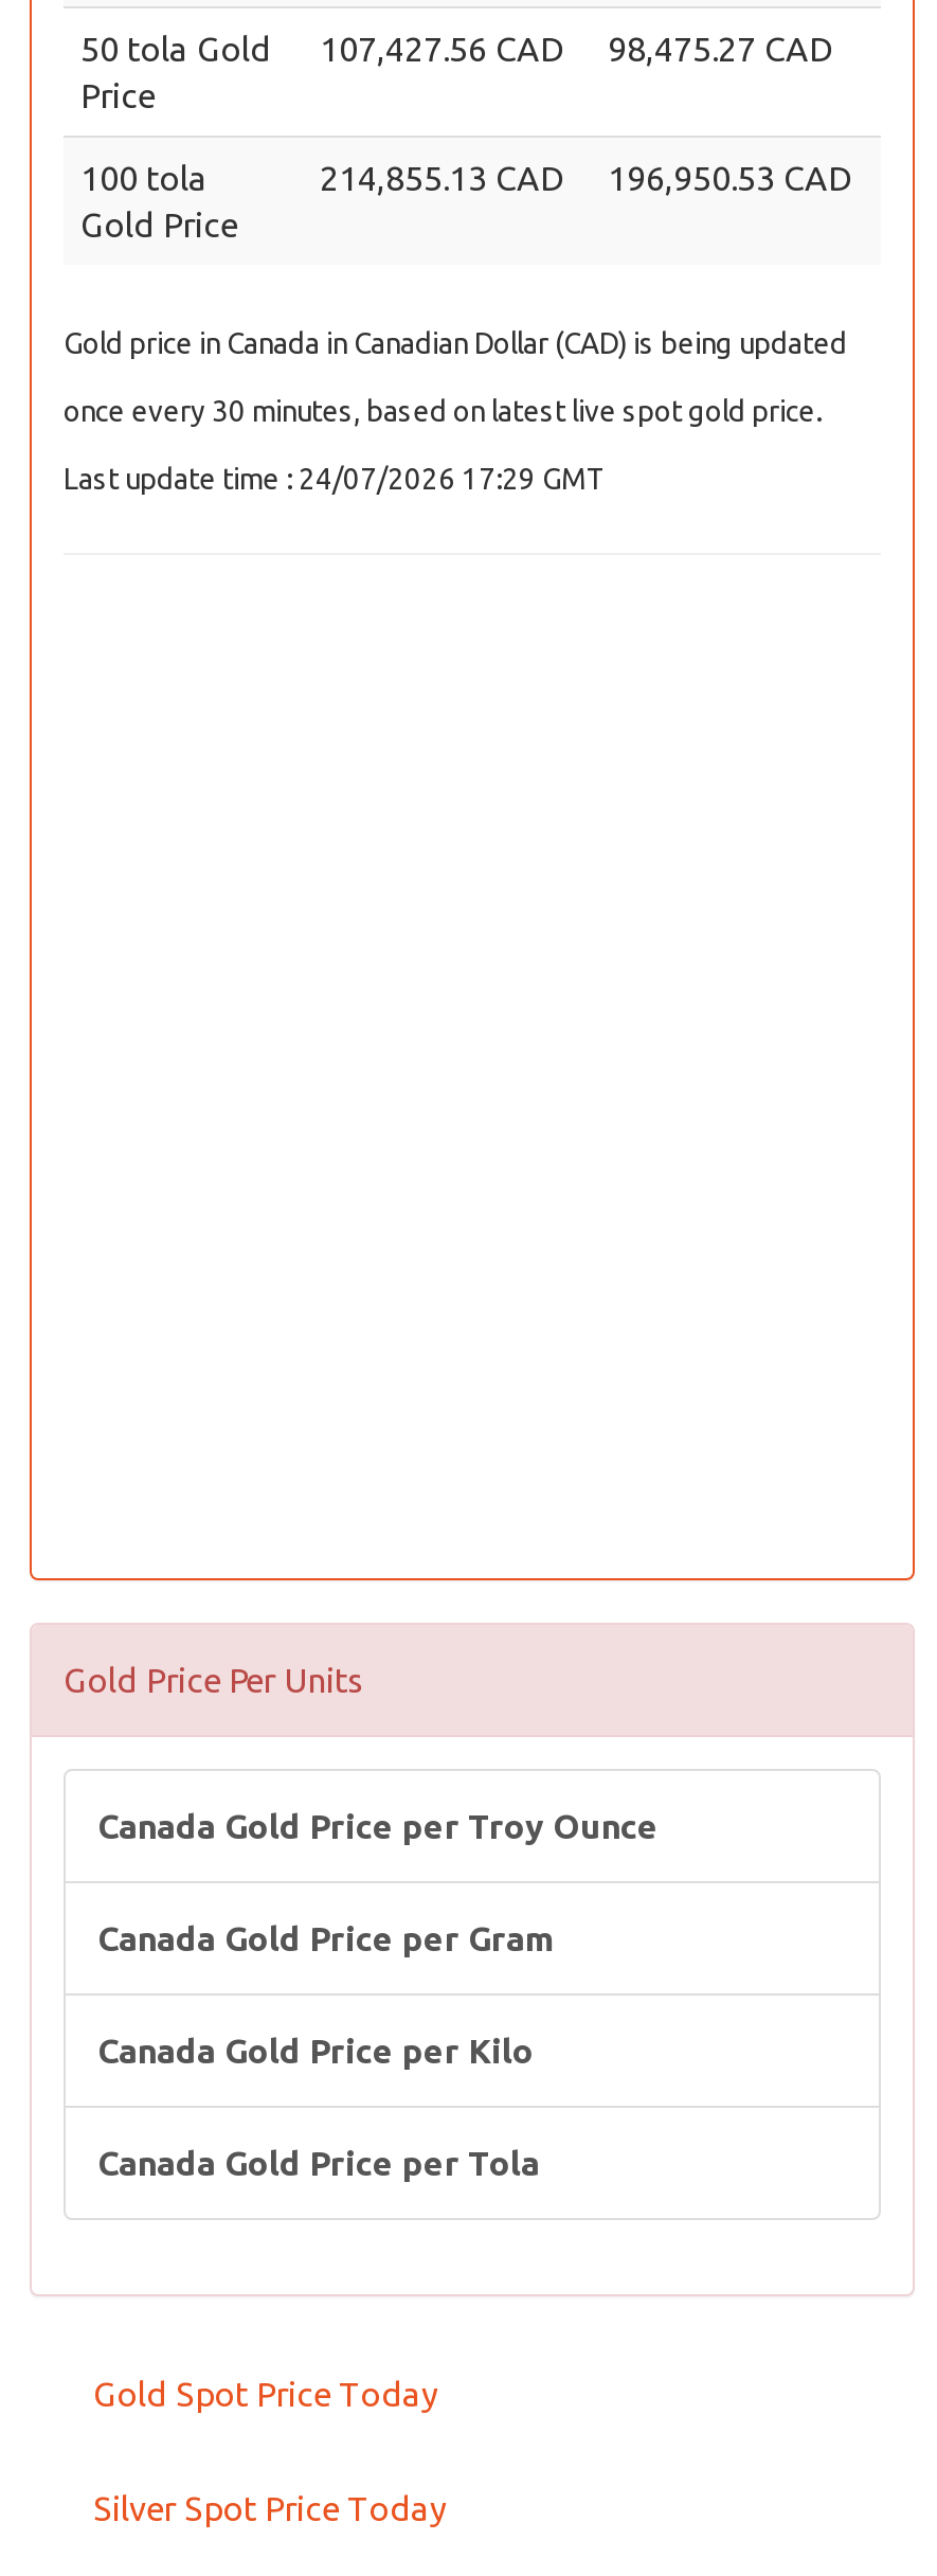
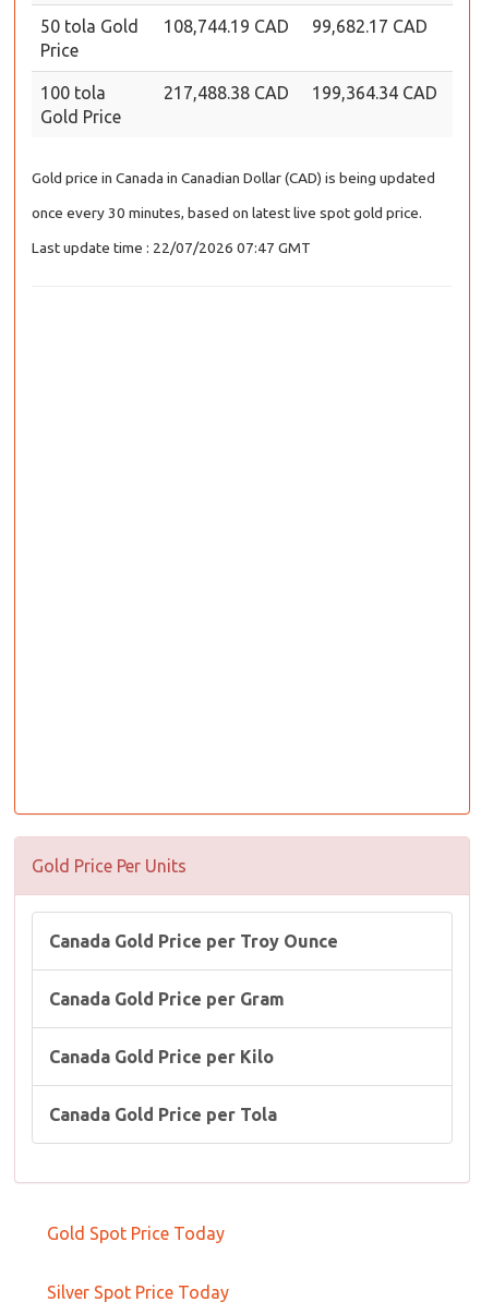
[320,30,563,68] 107,427.56 CAD -> [164,16,289,36] 108,744.19 CAD
[608,30,832,68] 98,475.27 CAD -> [312,16,428,36] 99,682.17 CAD
[320,159,563,197] 214,855.13 CAD -> [164,83,289,103] 217,488.38 CAD
[608,159,851,197] 196,950.53 CAD -> [312,83,437,103] 199,364.34 CAD
[64,462,606,496] Last update time : 24/07/2026 17:29 GMT -> [32,239,311,256] Last update time : 22/07/2026 07:47 GMT

